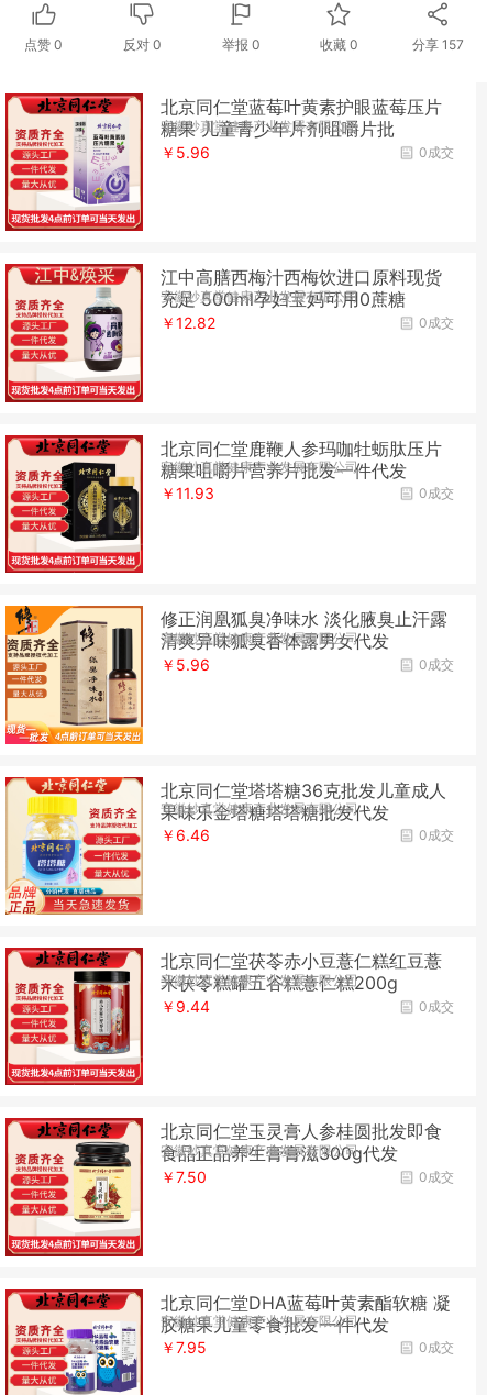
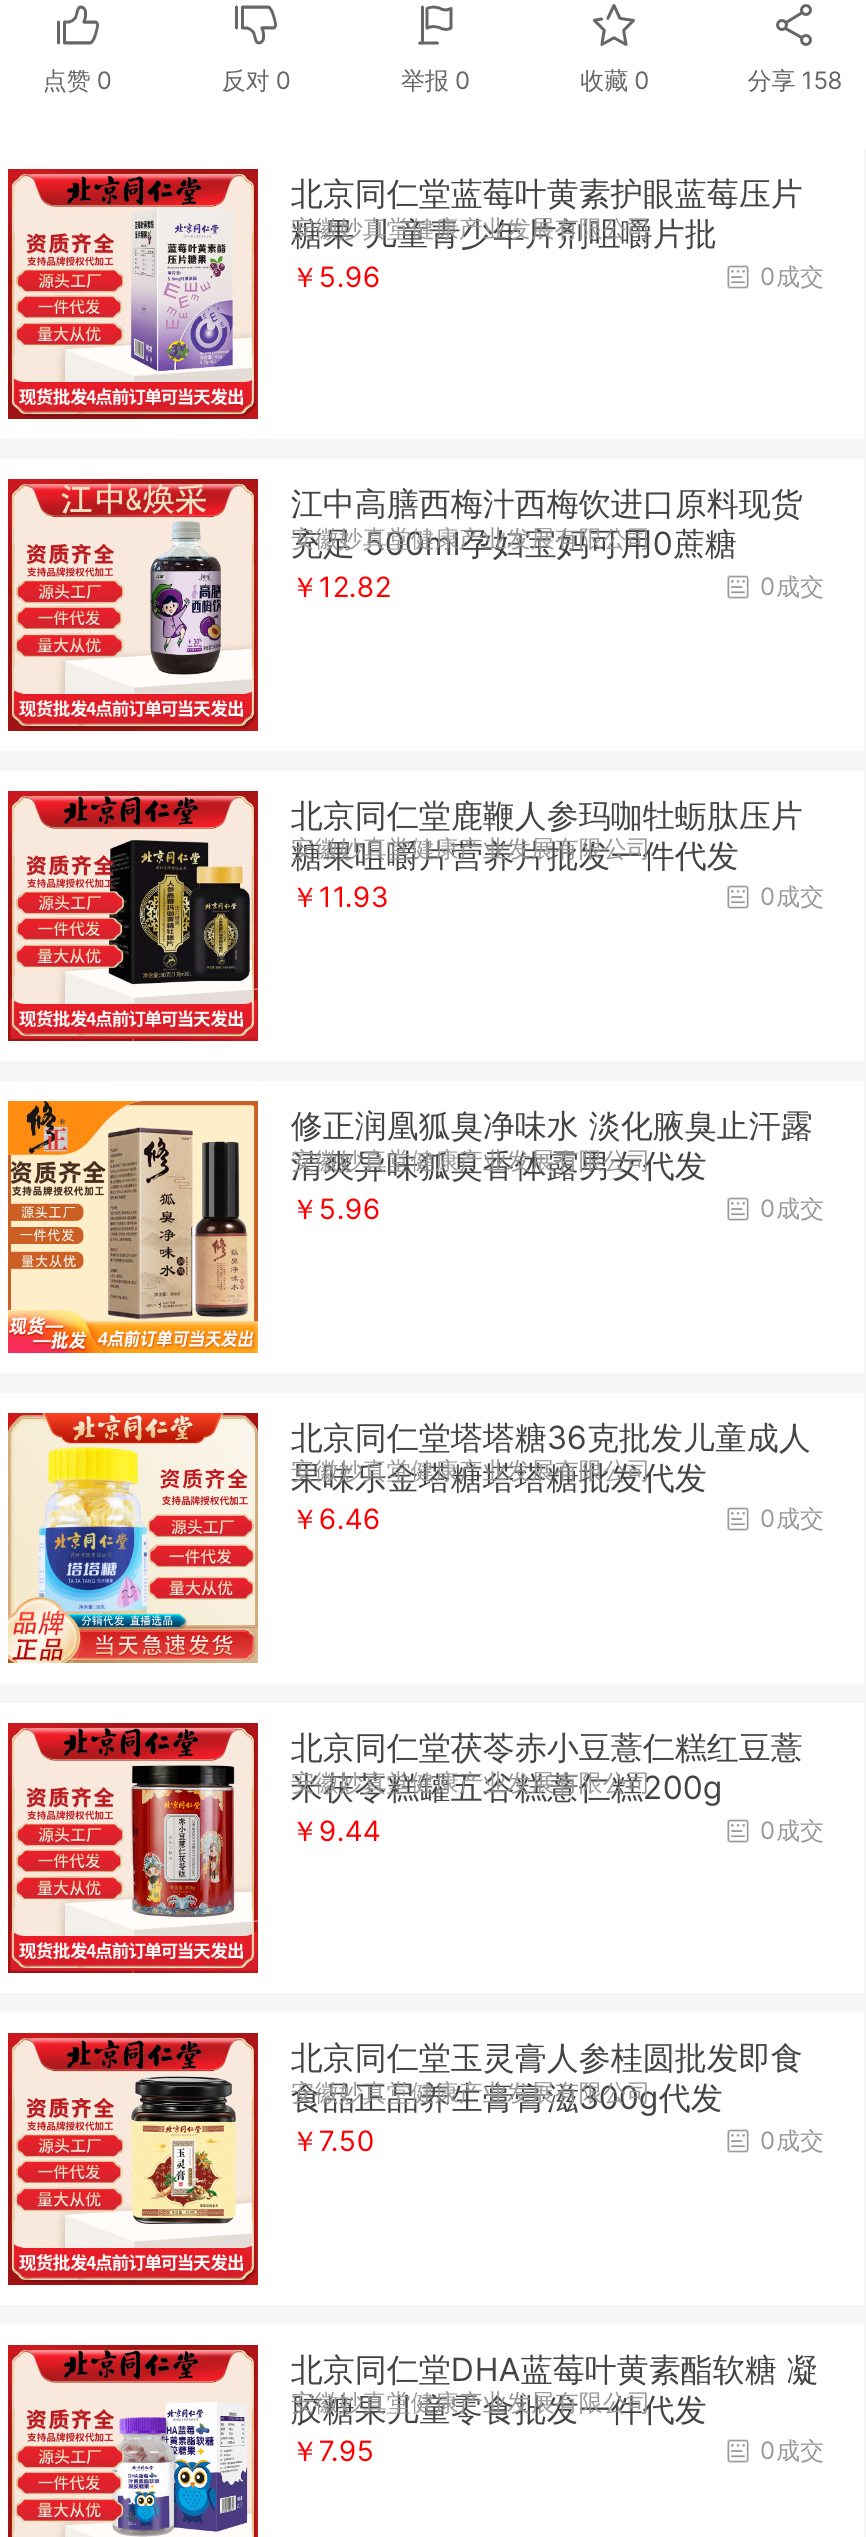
[412,36,464,53] 分享157 -> [747,65,841,95] 分享158

